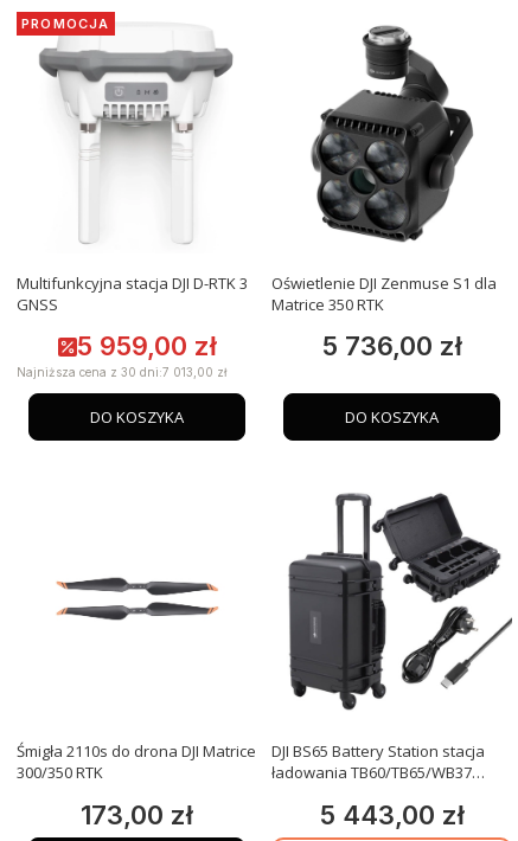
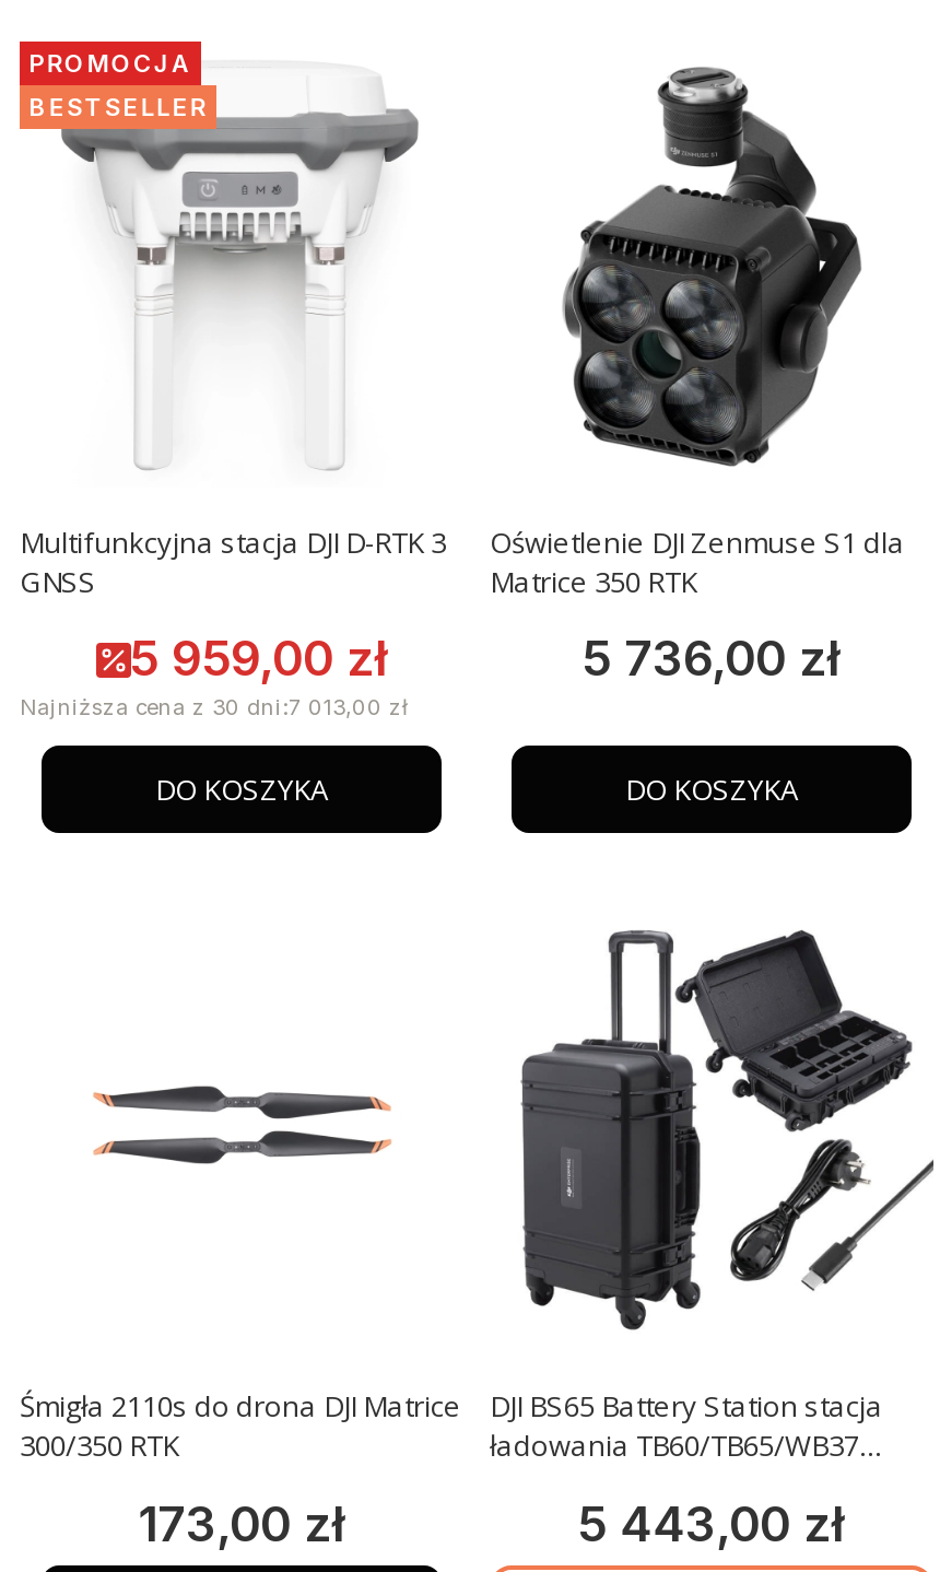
none -> [28,92,208,122] BESTSELLER

